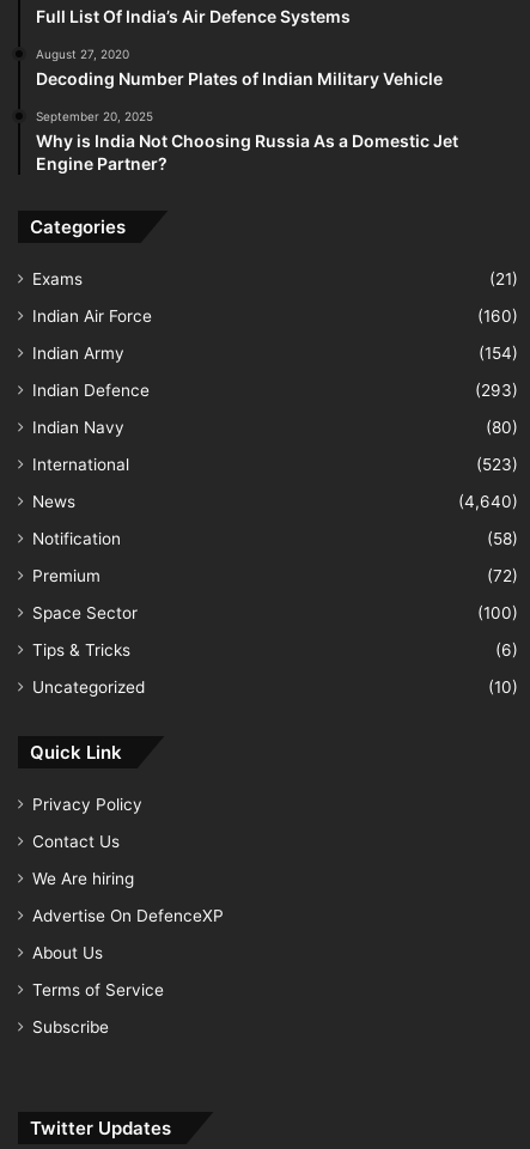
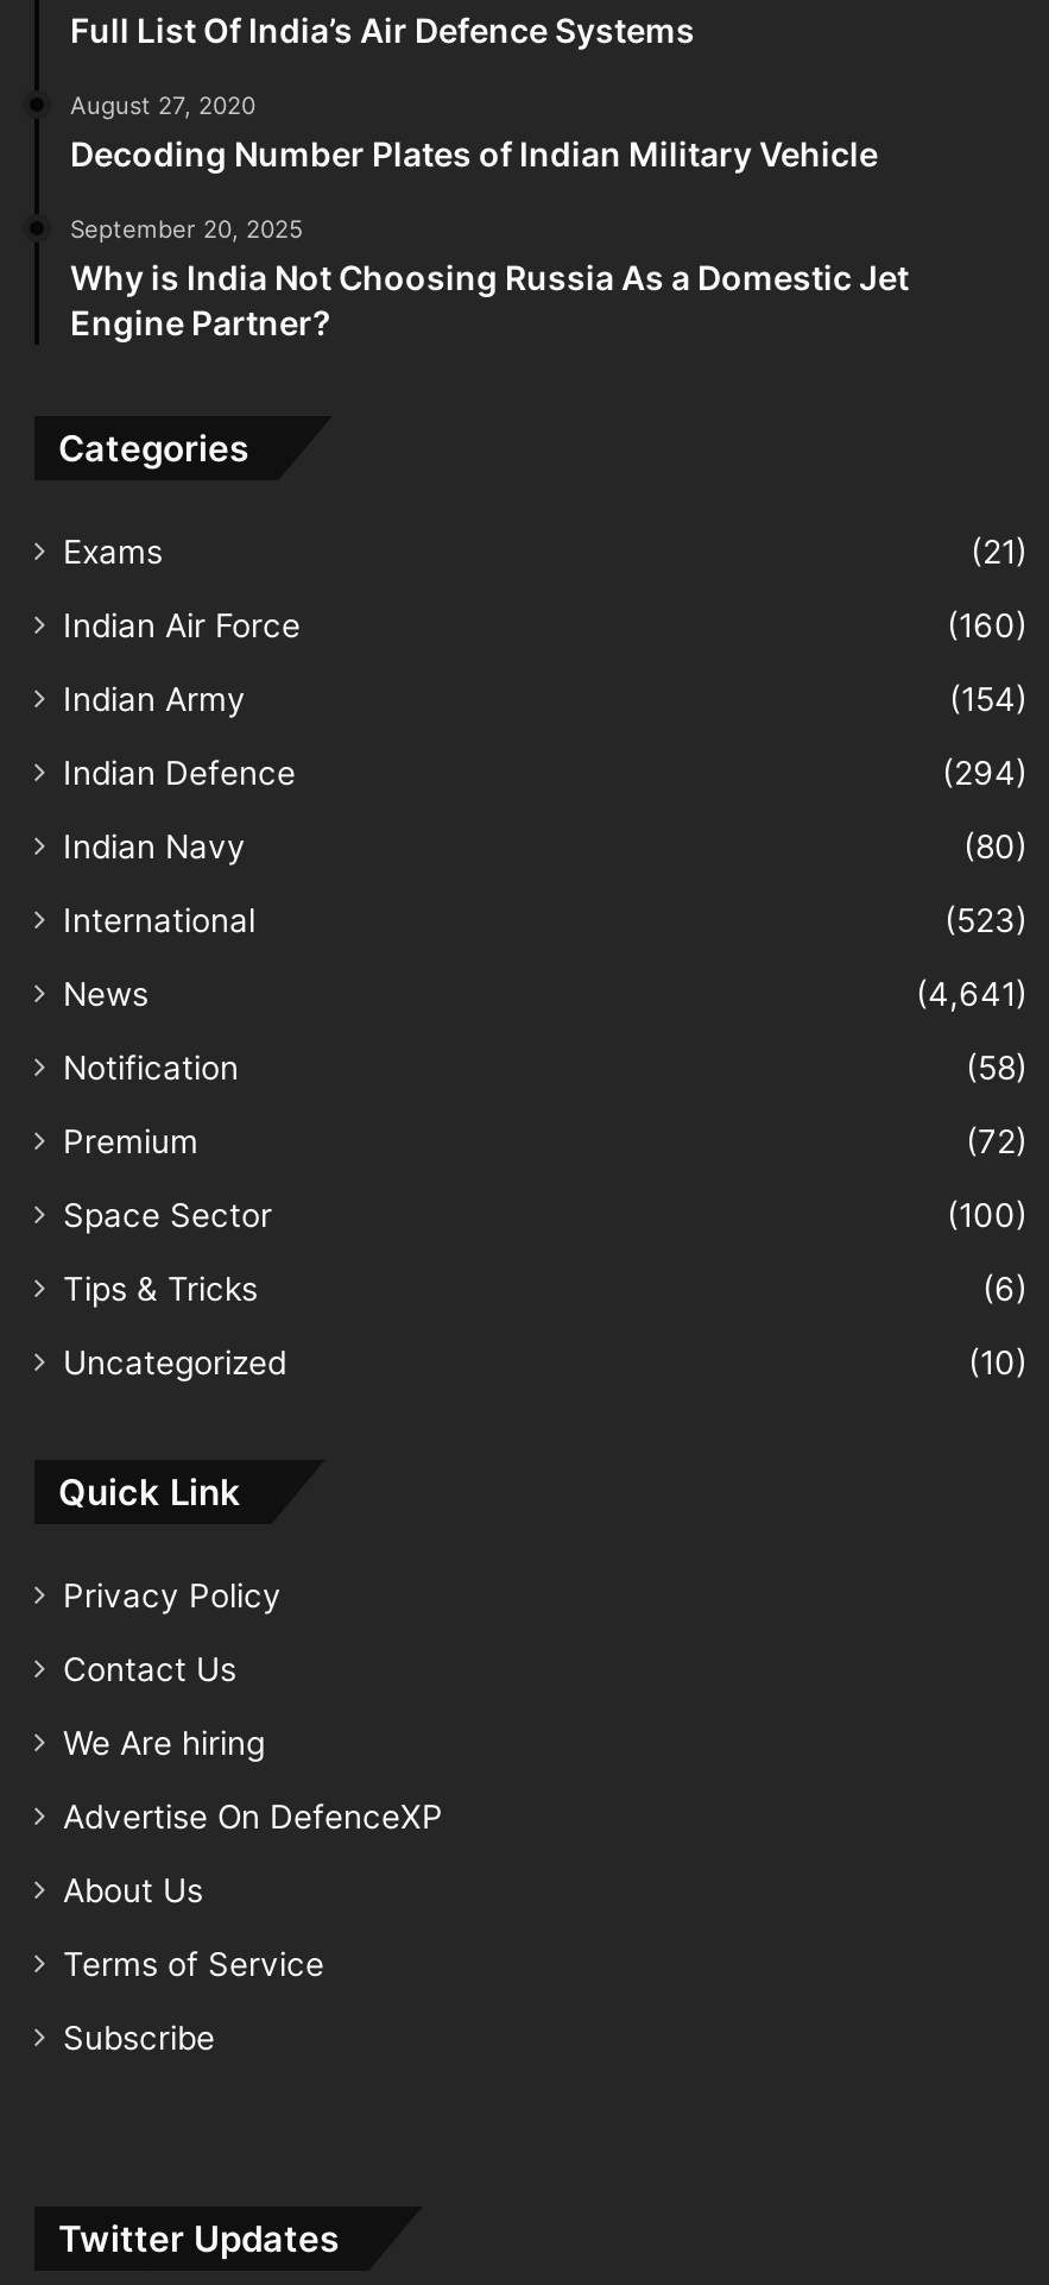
[475,380,518,399] (293) -> [942,754,1028,792] (294)
[458,492,518,511] (4,640) -> [916,975,1028,1013] (4,641)

